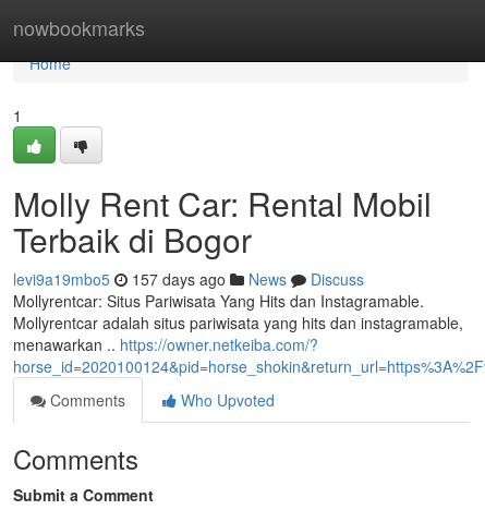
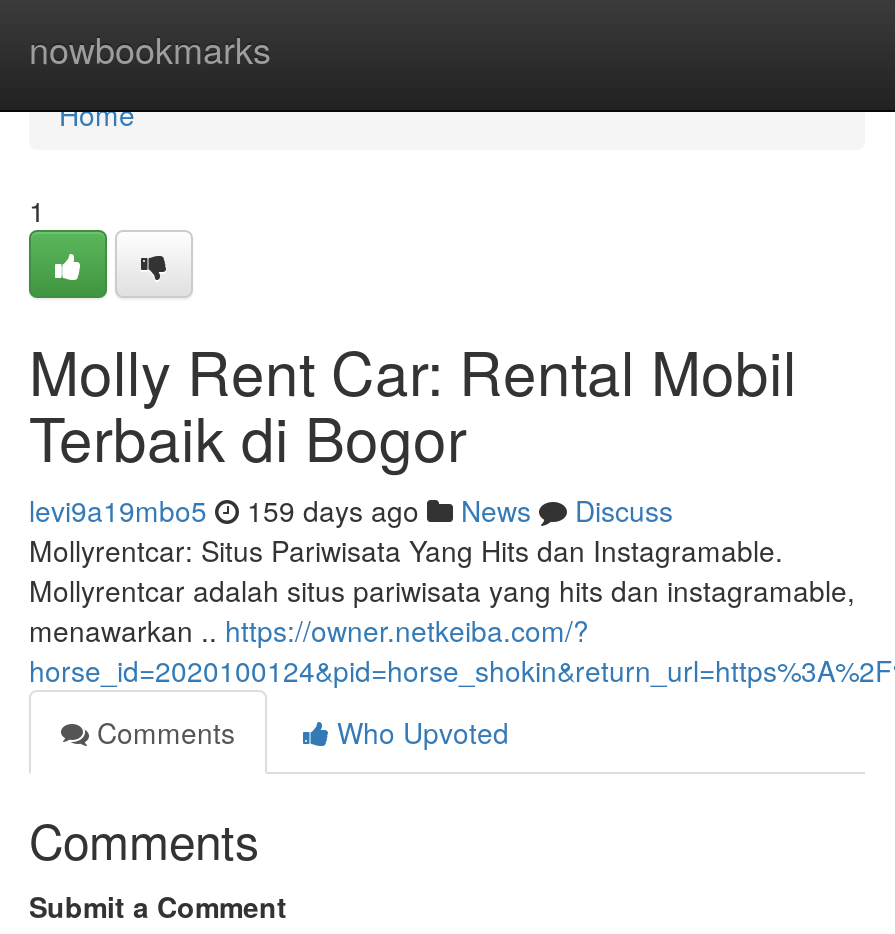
[13,268,364,290] levi9a19mbo5 157 days ago News Discuss -> [29,490,673,530] levi9a19mbo5 159 days ago News Discuss

